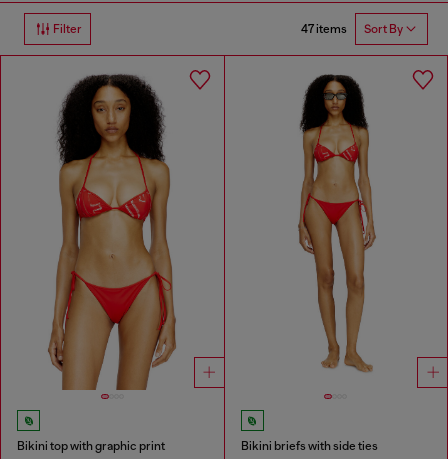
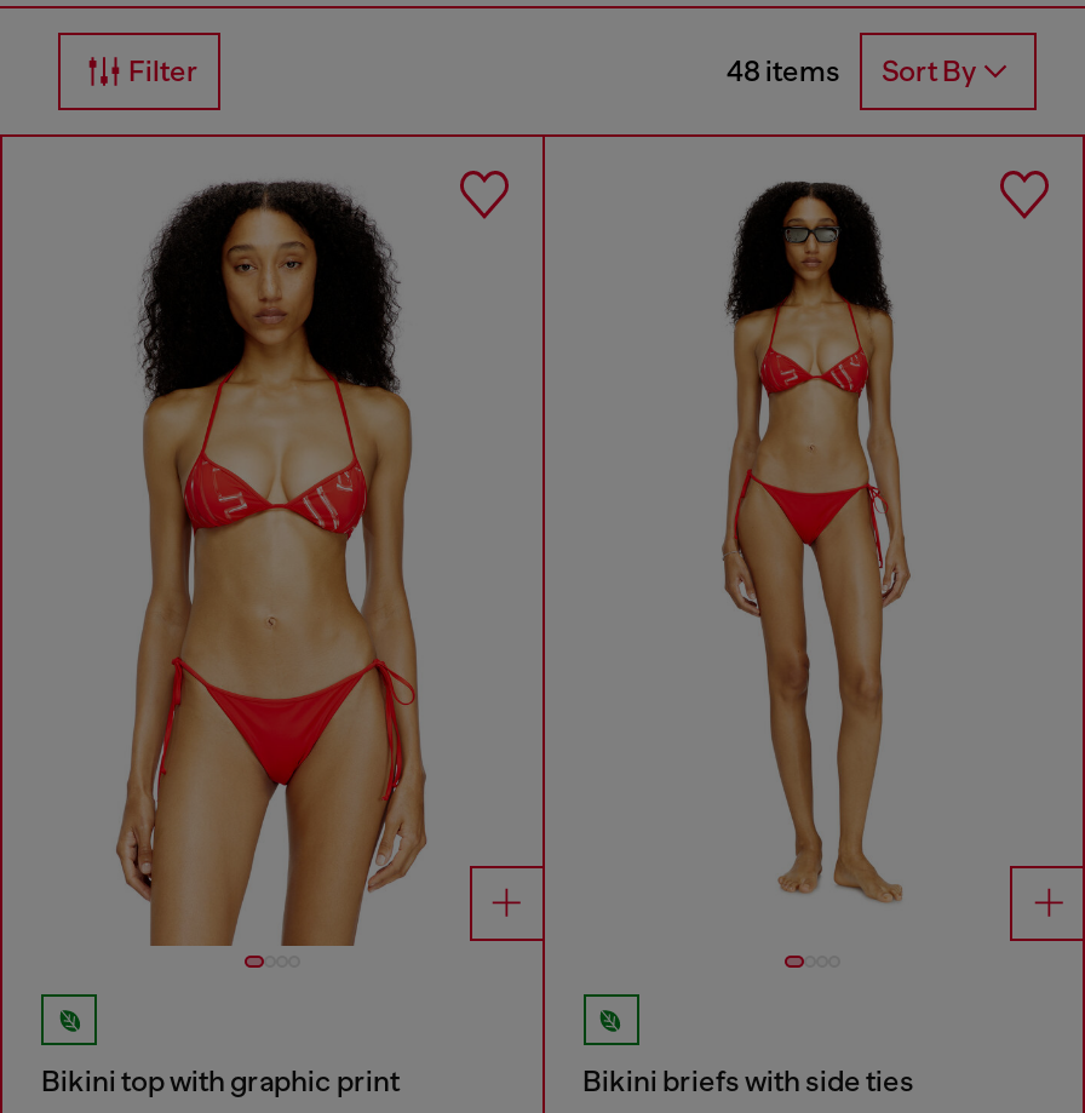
[301,22,403,36] 47 items Sort By -> [727,54,976,89] 48 items Sort By

